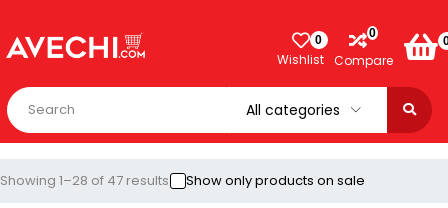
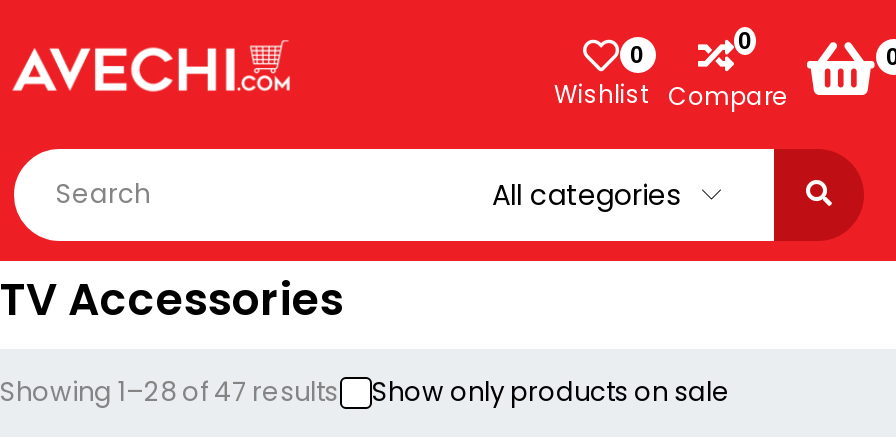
none -> [0,270,344,332] TV Accessories

